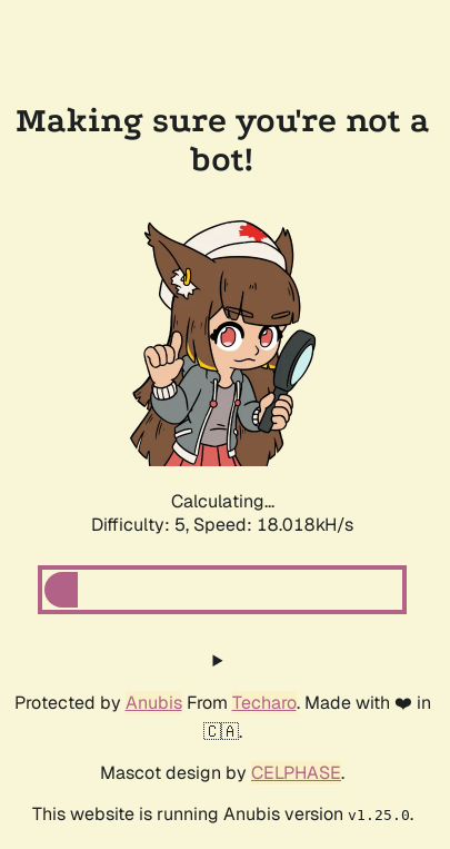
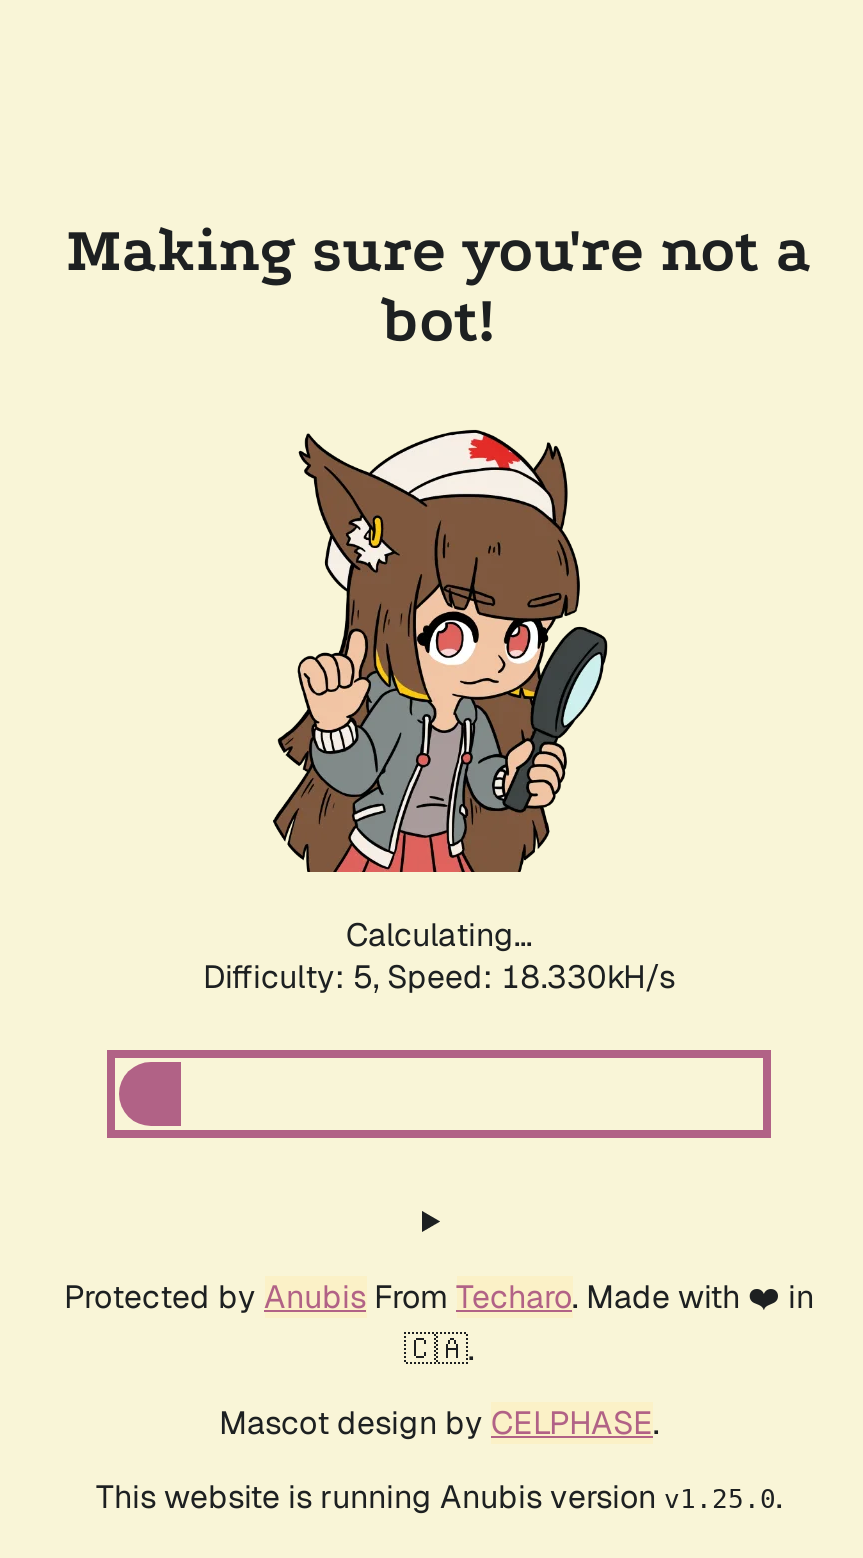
[91,513,353,536] Difficulty: 5, Speed: 18.018kH/s -> [203,956,675,998] Difficulty: 5, Speed: 18.330kH/s

